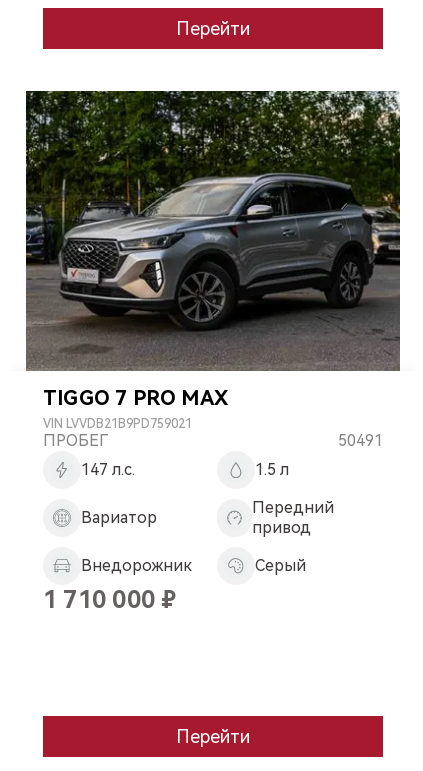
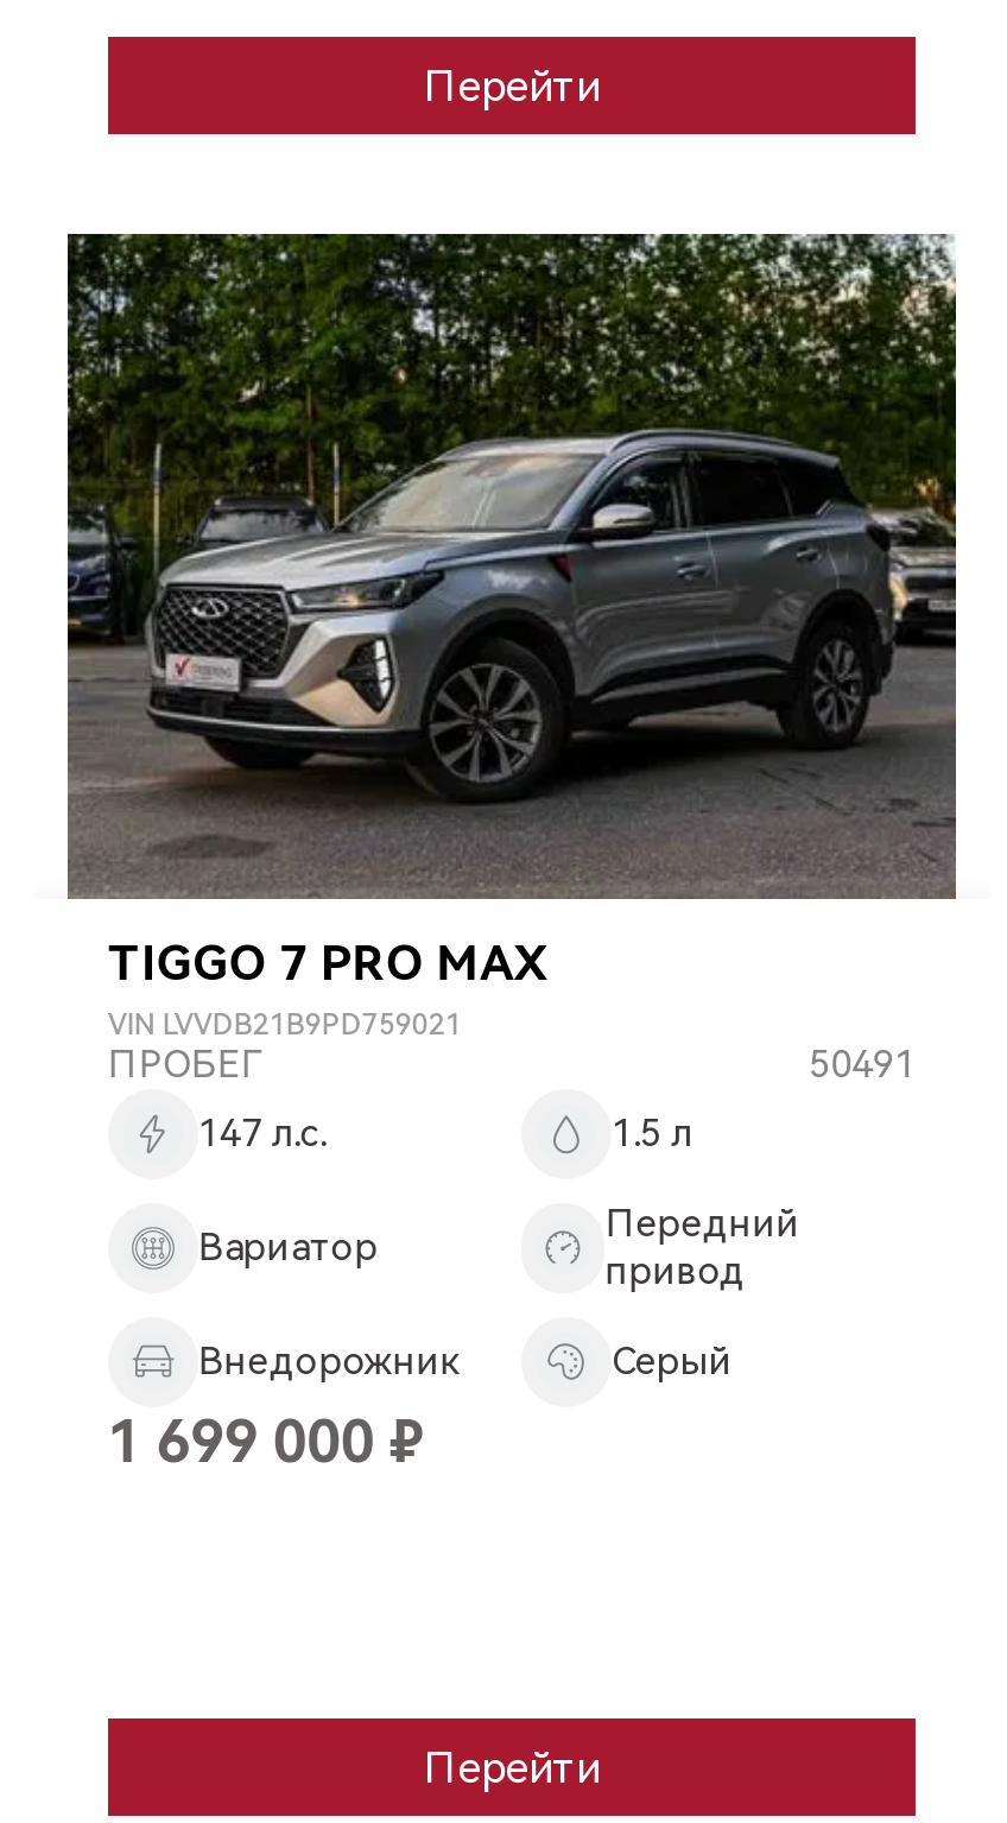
[43,586,177,614] 1 710 000 ₽ -> [108,1410,425,1476] 1 699 000 ₽

